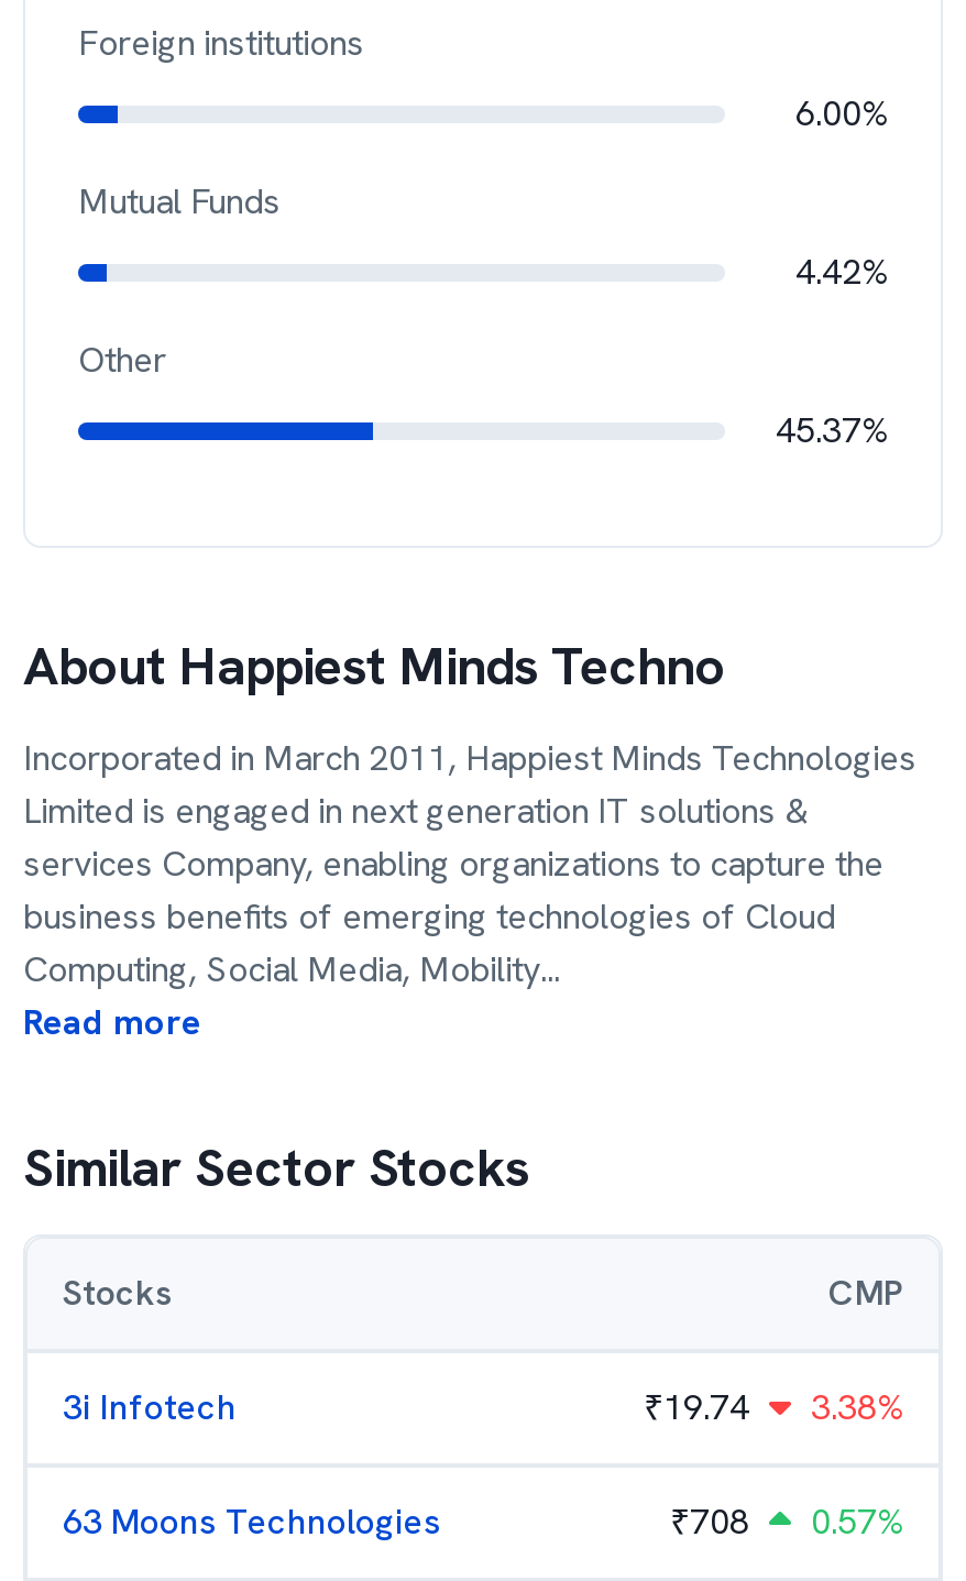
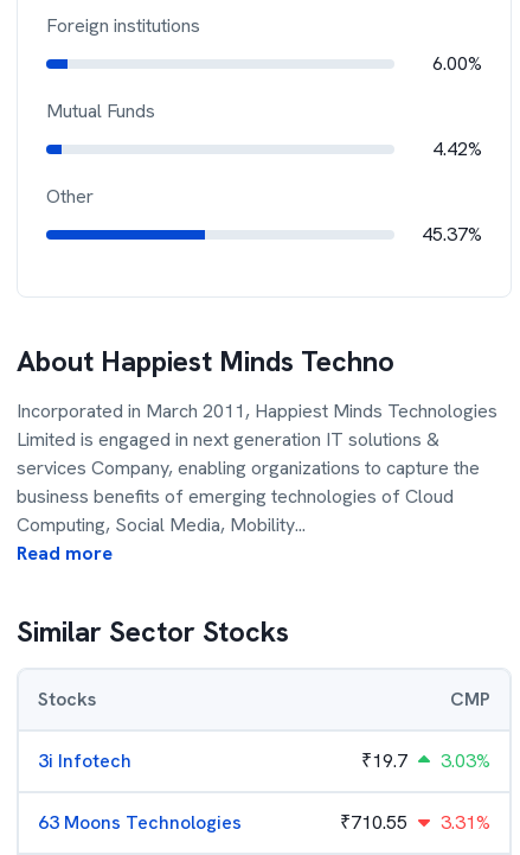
[644,1384,749,1430] ₹19.74 -> [361,748,407,773] ₹19.7
[811,1384,903,1430] 3.38% -> [441,748,490,773] 3.03%
[670,1498,749,1545] ₹708 -> [340,810,407,835] ₹710.55
[811,1498,903,1545] 0.57% -> [441,810,490,835] 3.31%

